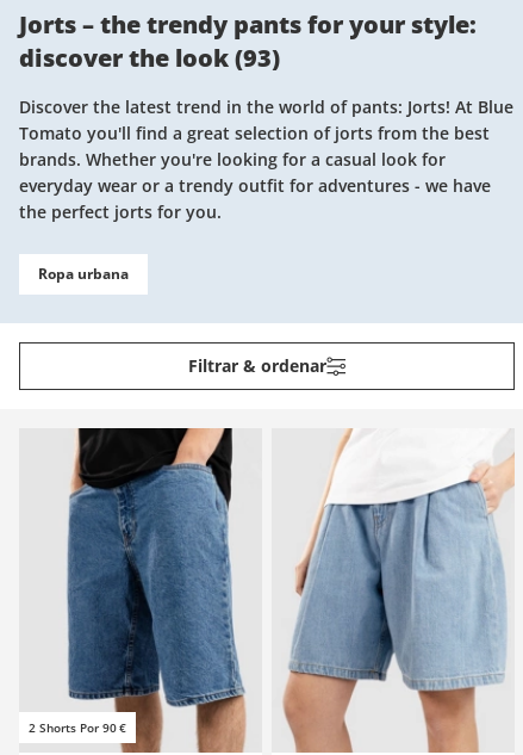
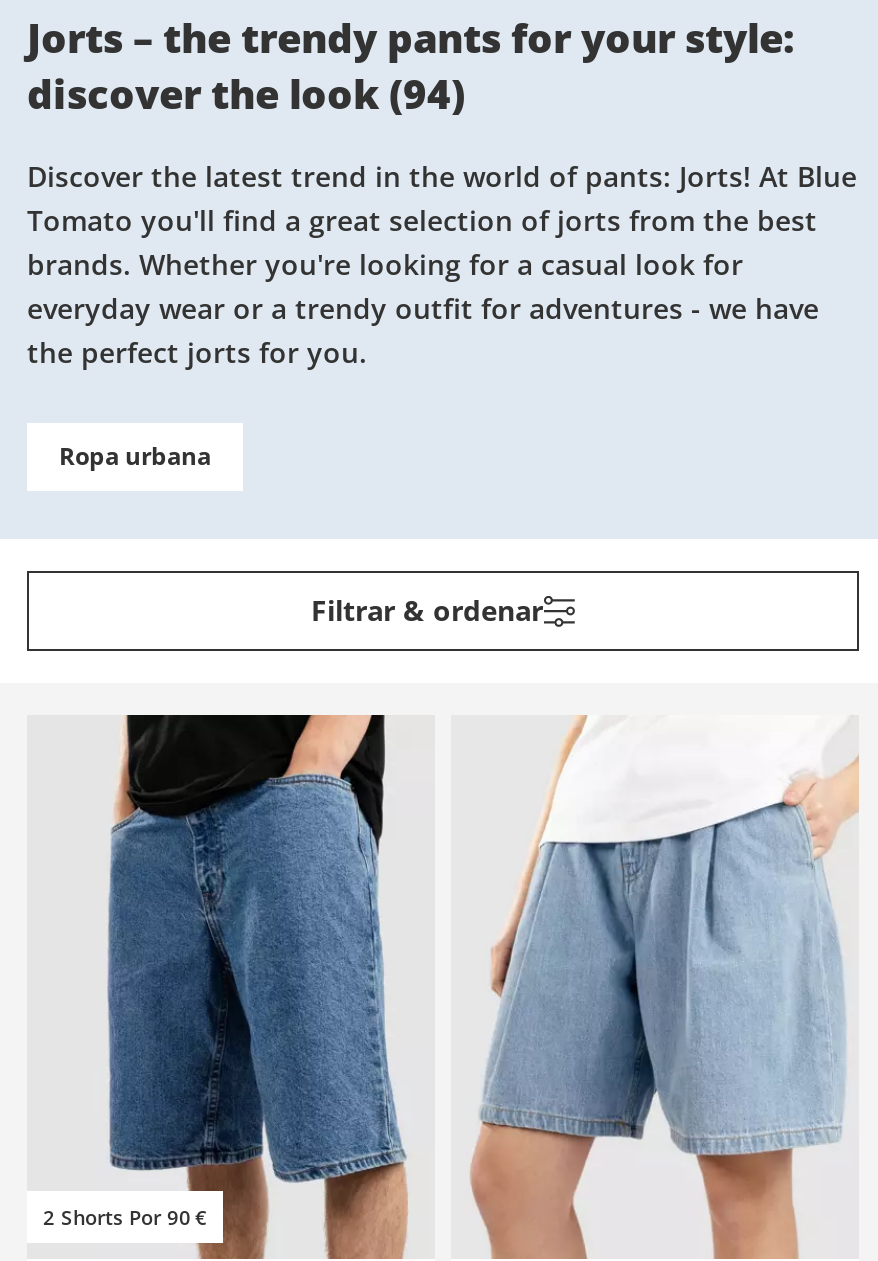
[19,41,280,74] discover the look (93) -> [27,66,465,120] discover the look (94)

